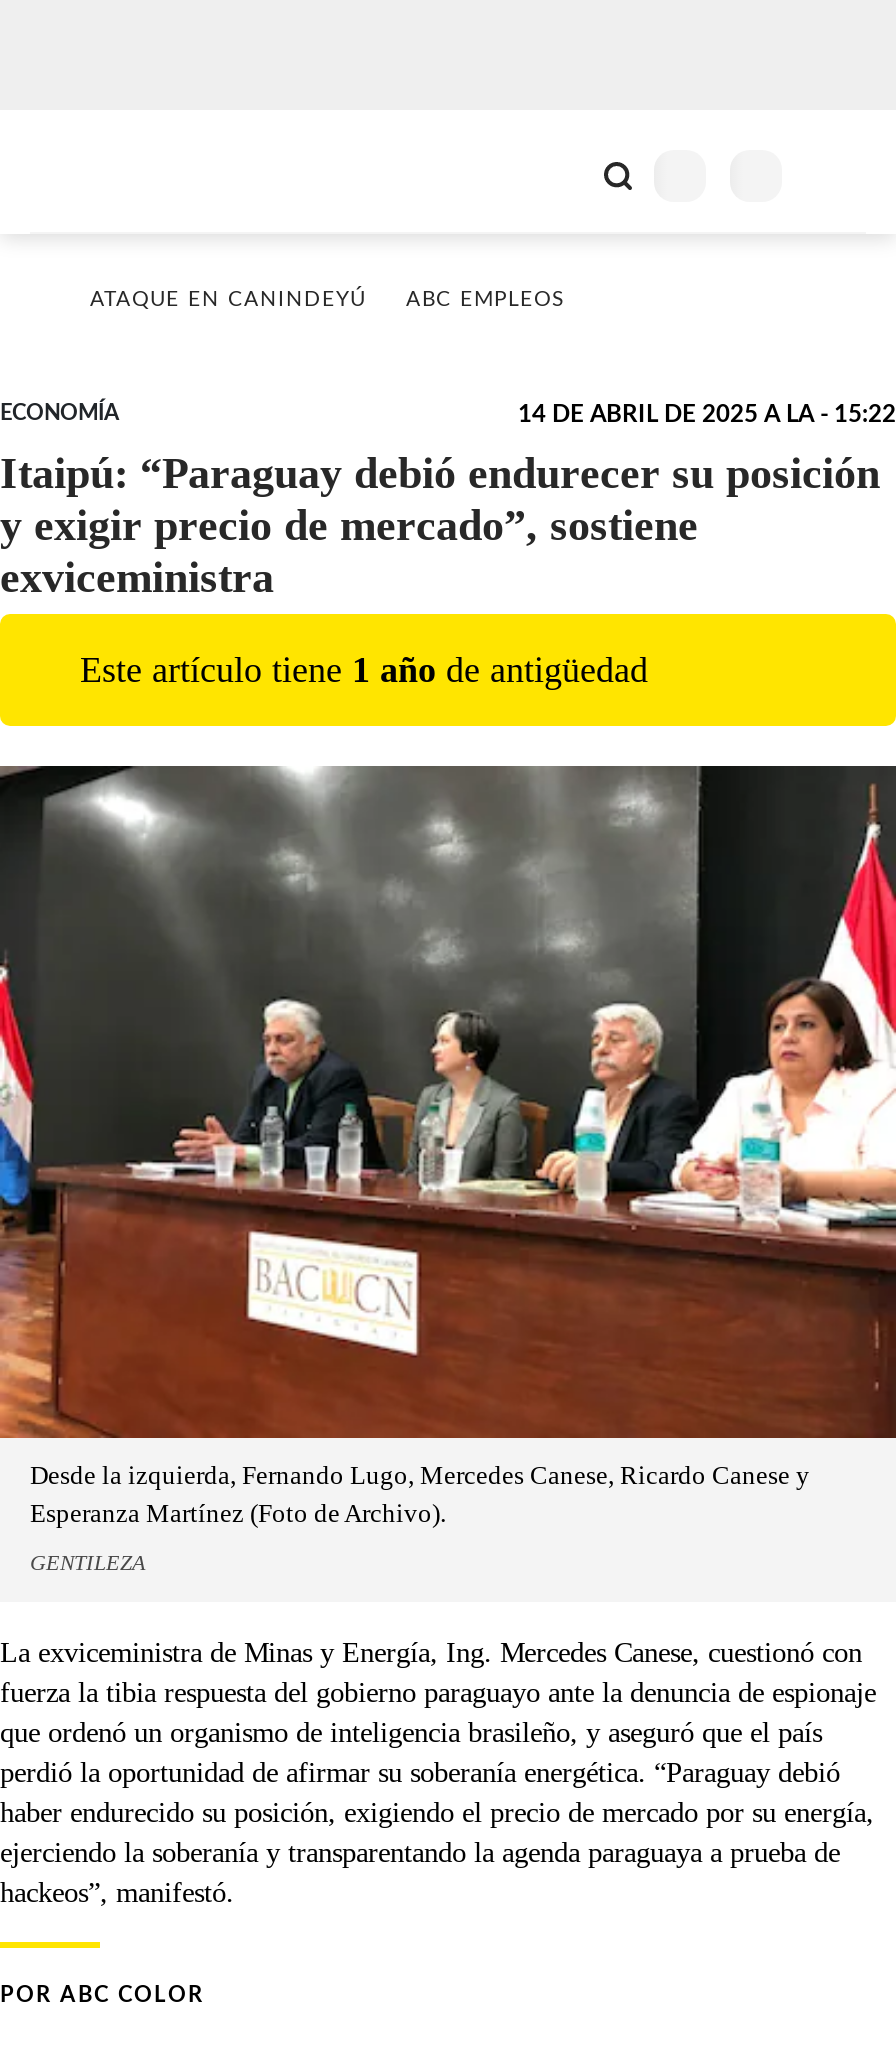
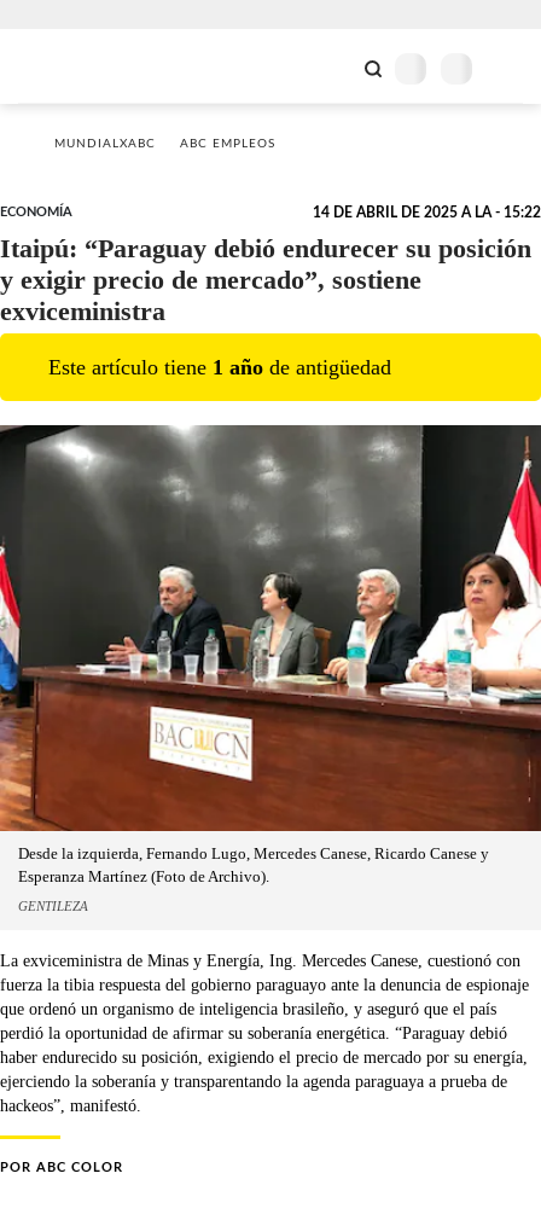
[90,290,366,310] ATAQUE EN CANINDEYÚ -> [54,138,156,150] MUNDIALXABC

